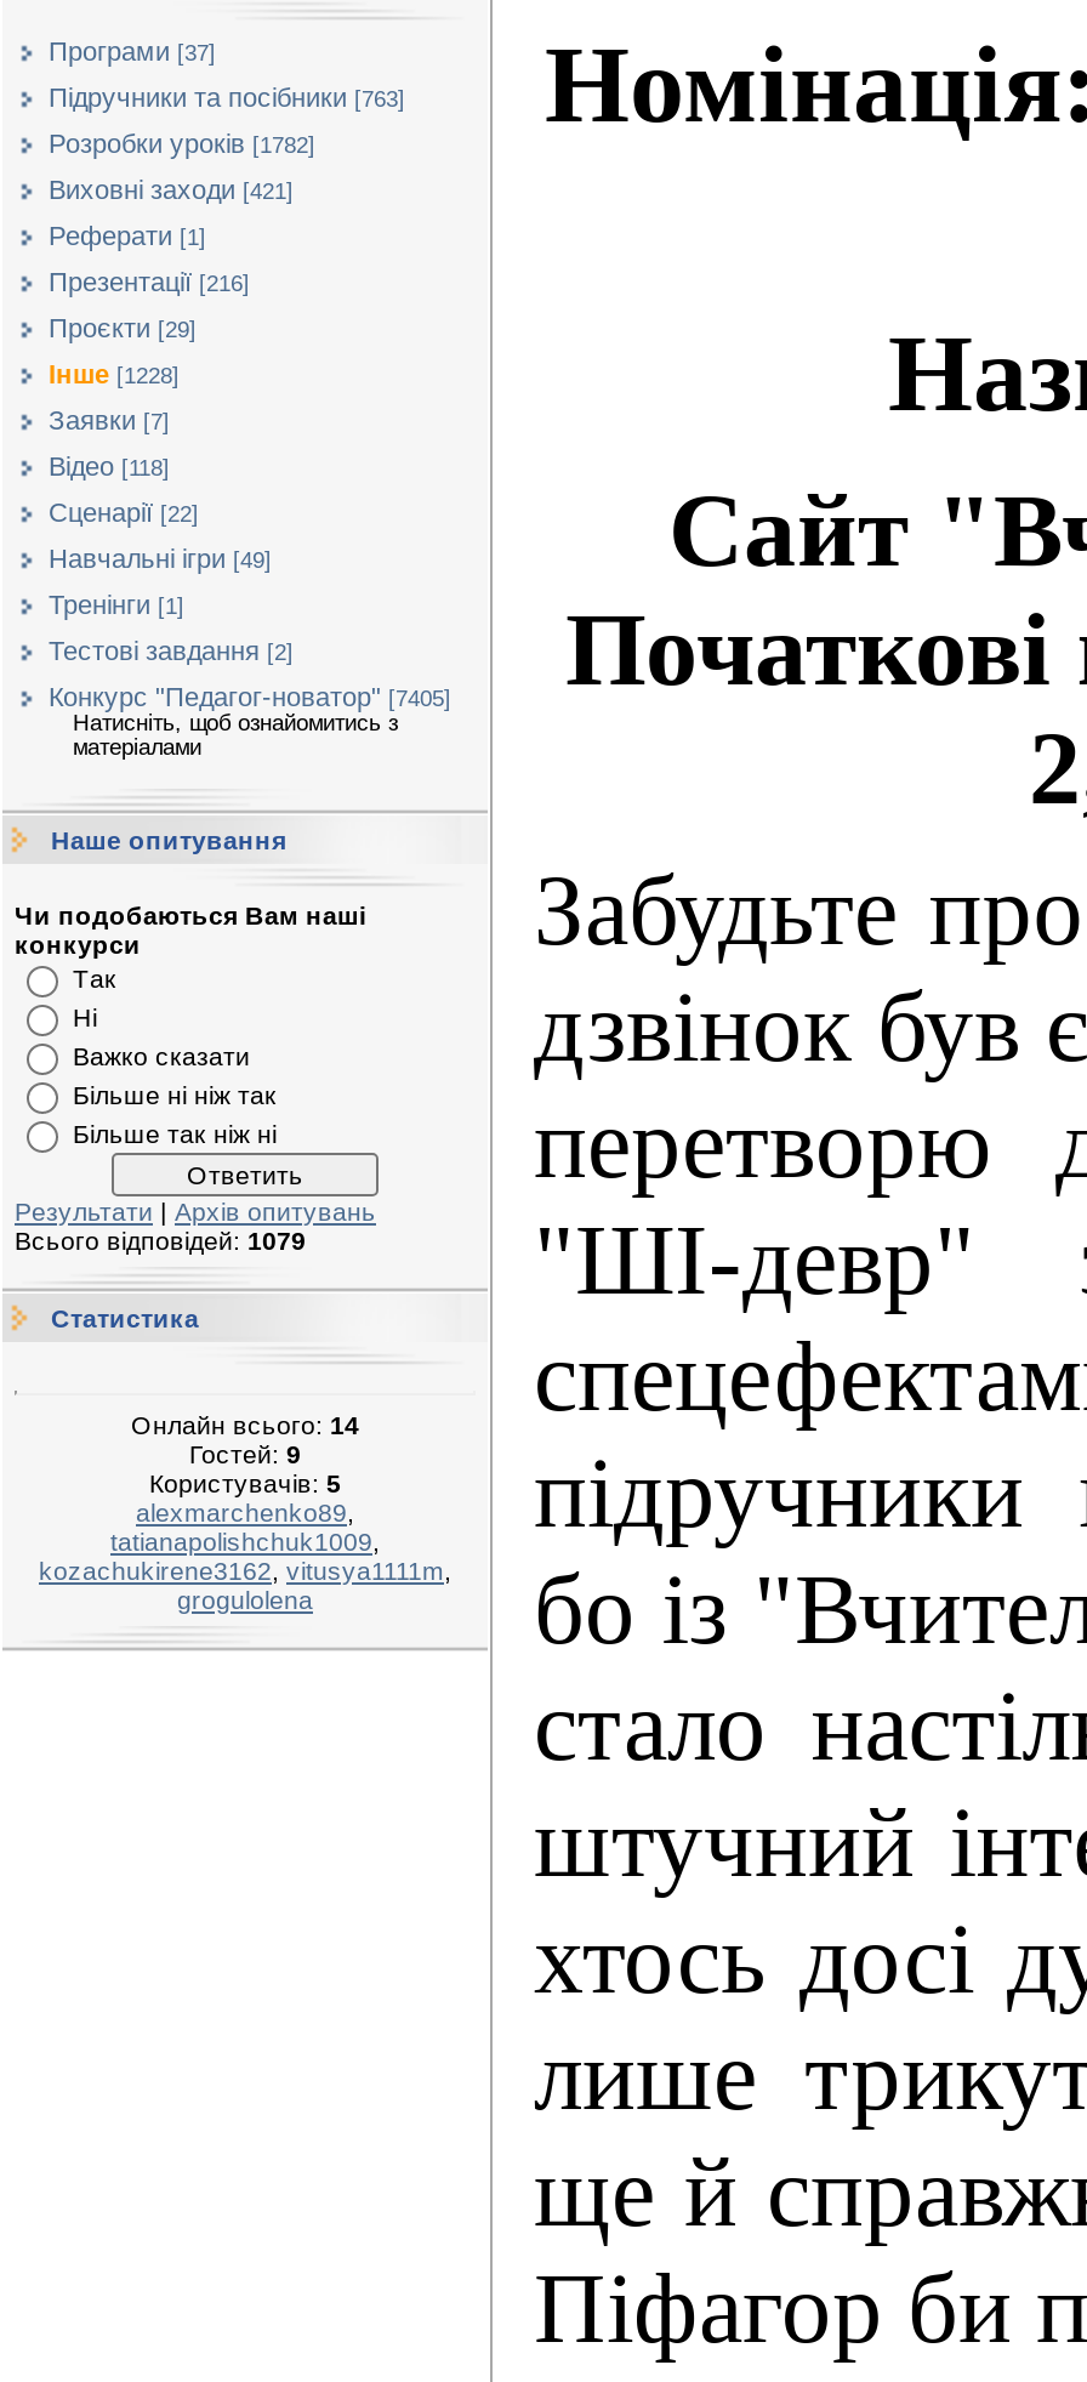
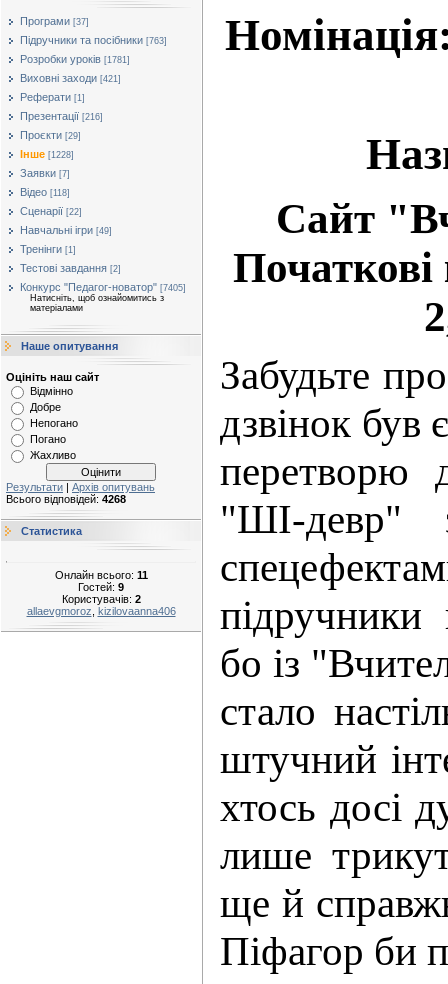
[49,129,315,158] Розробки уроків [1782] -> [20,53,130,65] Розробки уроків [1781]
[15,900,366,1148] Чи подобаються Вам наші | конкурси | Так | Ні | Важко сказати | Більше ні ніж так | Більше так ніж ні -> [6,371,99,461] Оцініть наш сайт | Відмінно | Добре | Непогано | Погано | Жахливо
[15,1226,306,1255] Всього відповідей:1079 -> [6,493,126,505] Всього відповідей:4268
[131,1409,359,1438] Онлайн всього: 14 -> [54,569,147,581] Онлайн всього: 11
[39,1468,451,1613] Користувачів: 5 | alexmarchenko89, | tatianapolishchuk1009, | kozachukirene3162,vitusya1111m, | grogulolena -> [26,593,175,617] Користувачів: 2 | allaevgmoroz, kizilovaanna406

